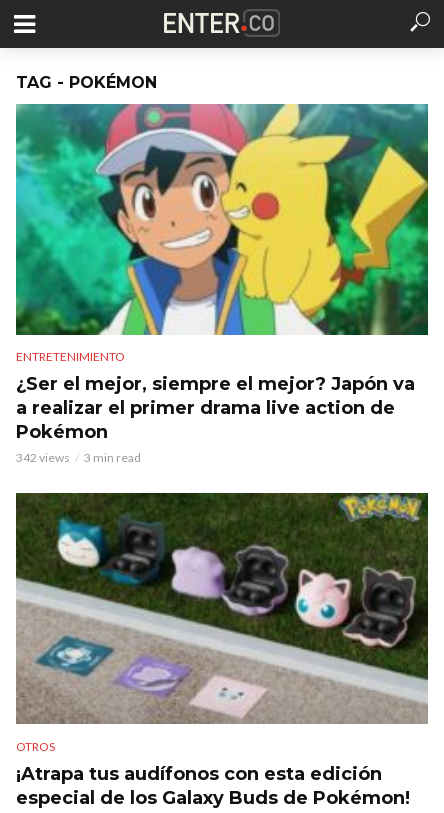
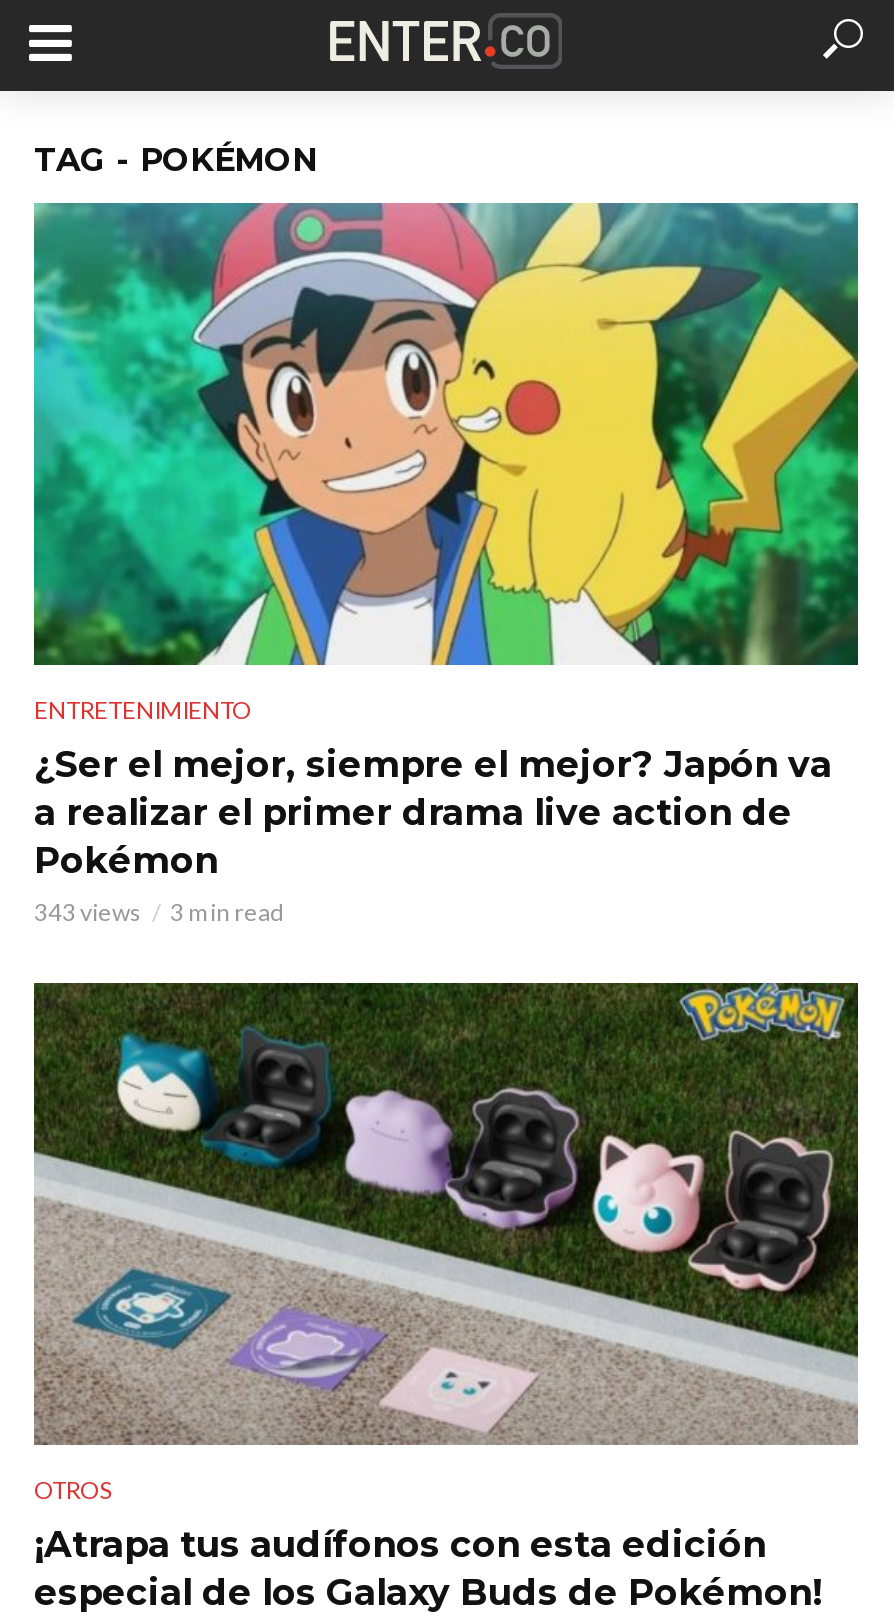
[16,450,141,465] 342 views 3 min read -> [34,897,284,927] 343 views 3 min read

